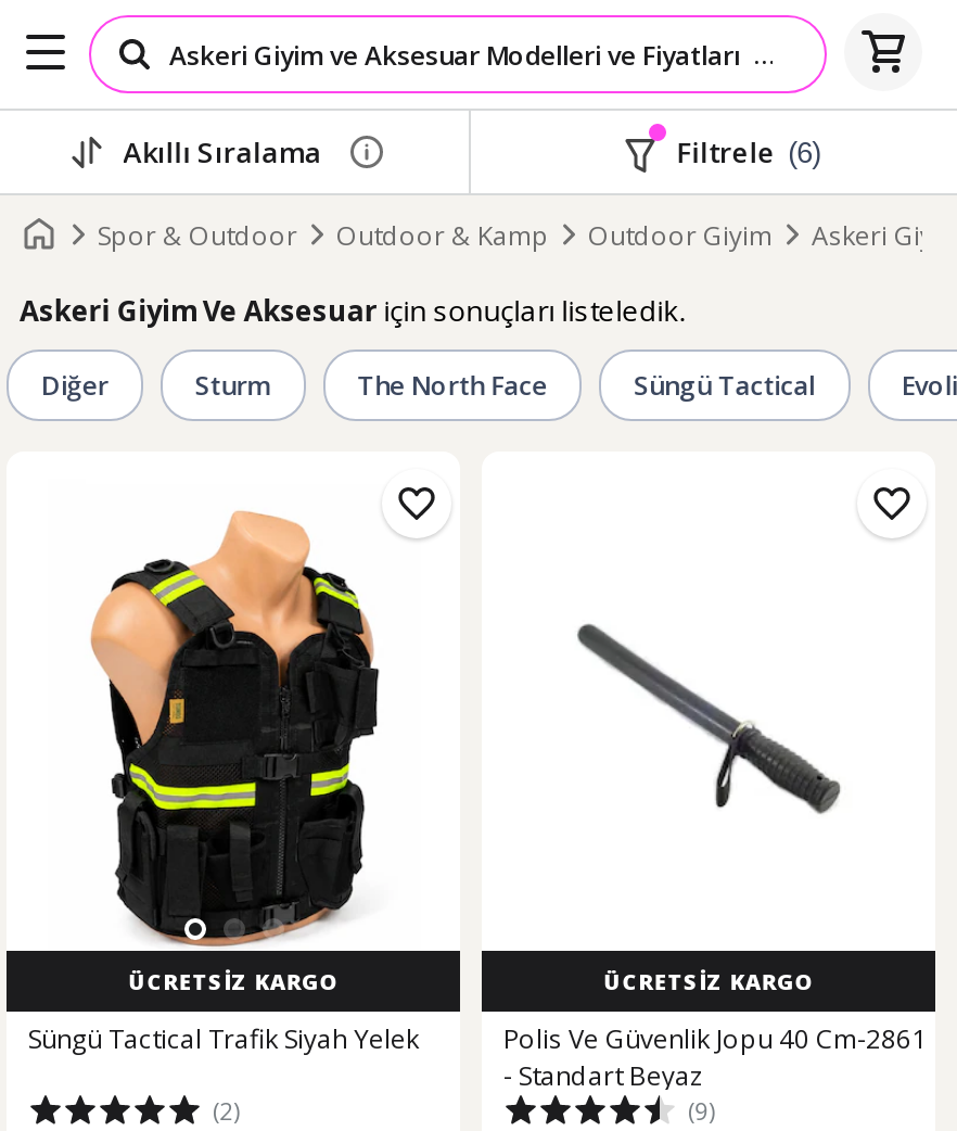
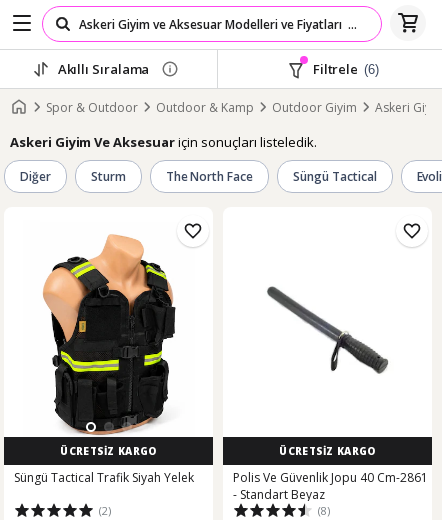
[688,1093,715,1126] (9) -> [318,502,330,517] (8)

